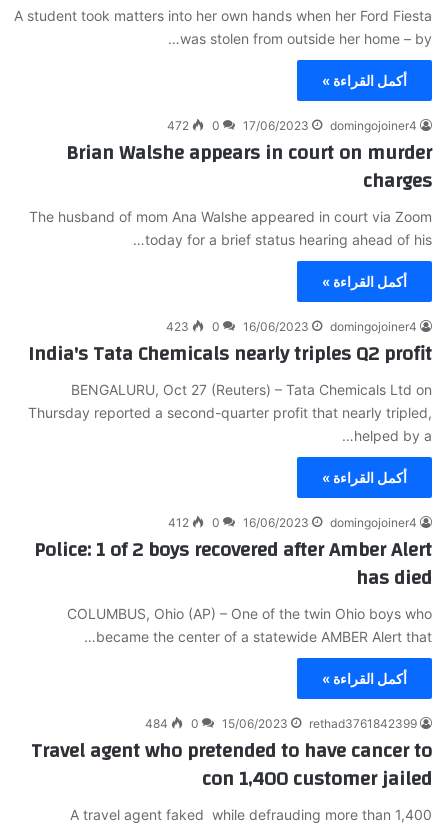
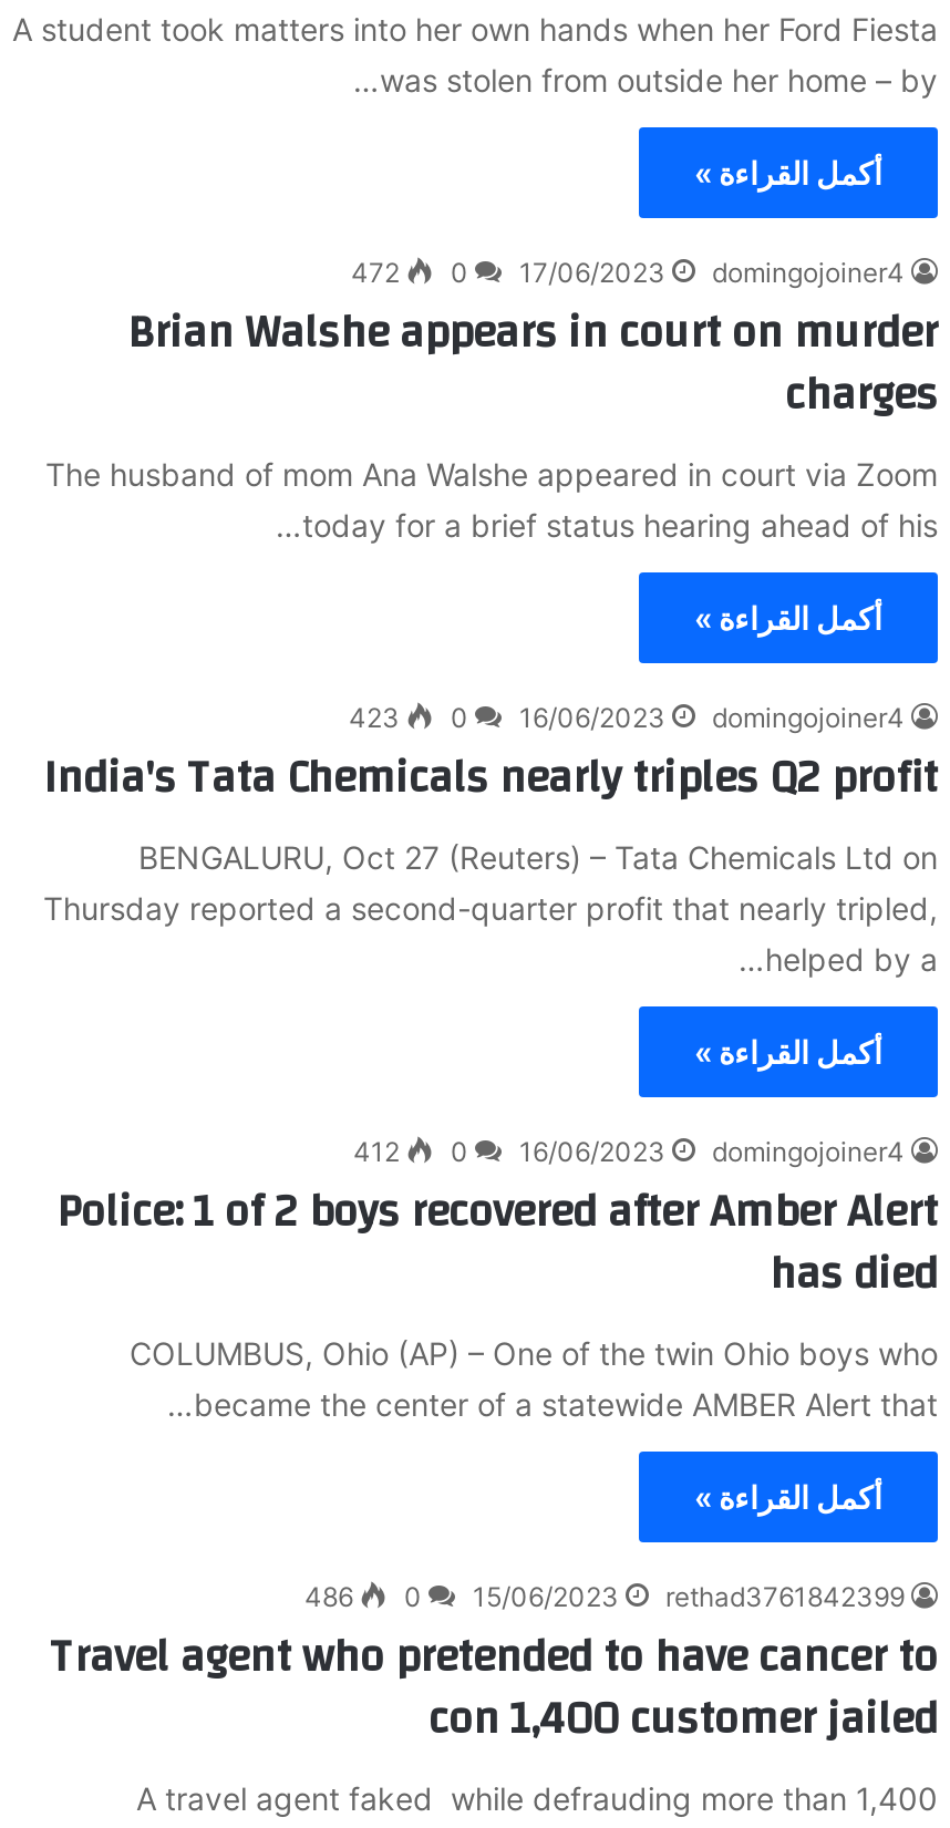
[145,716,417,731] 484 0 15/06/2023 rethad3761842399 -> [304,1580,905,1613] 486 0 15/06/2023 rethad3761842399

